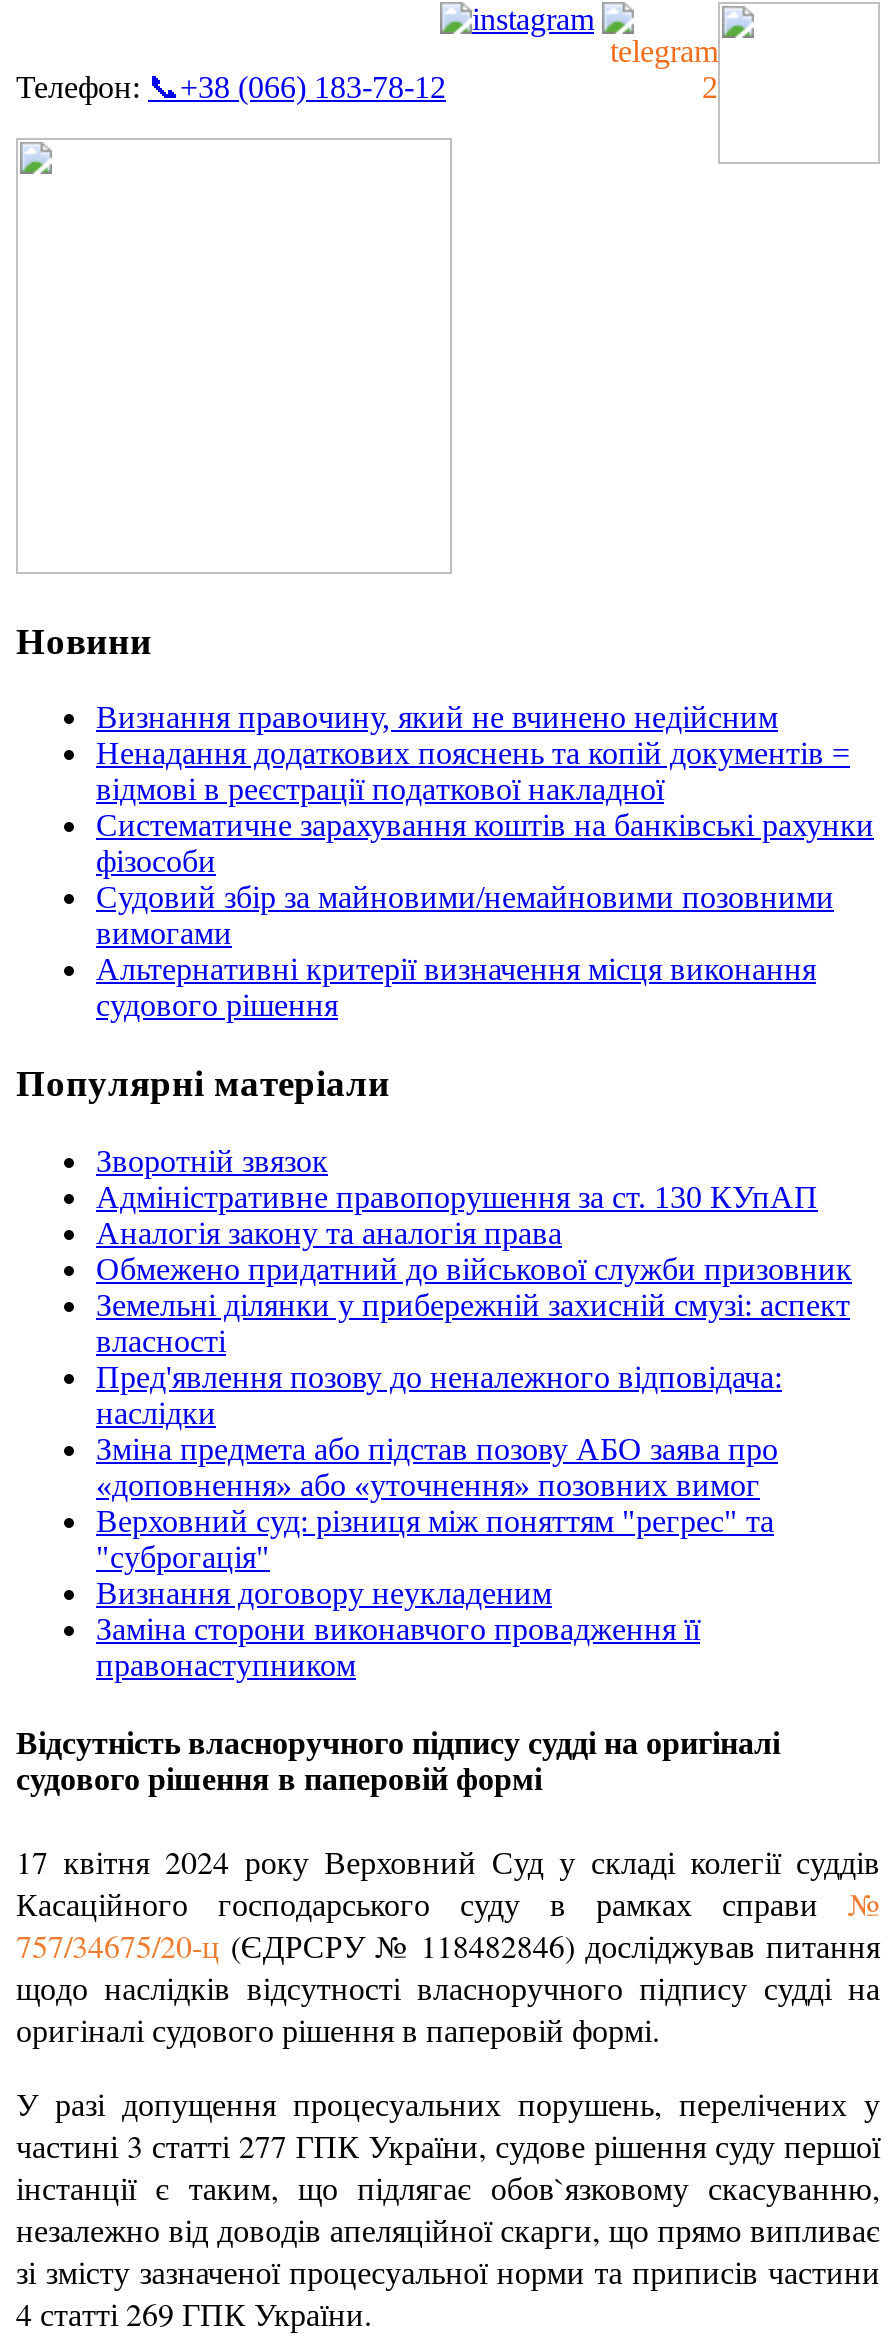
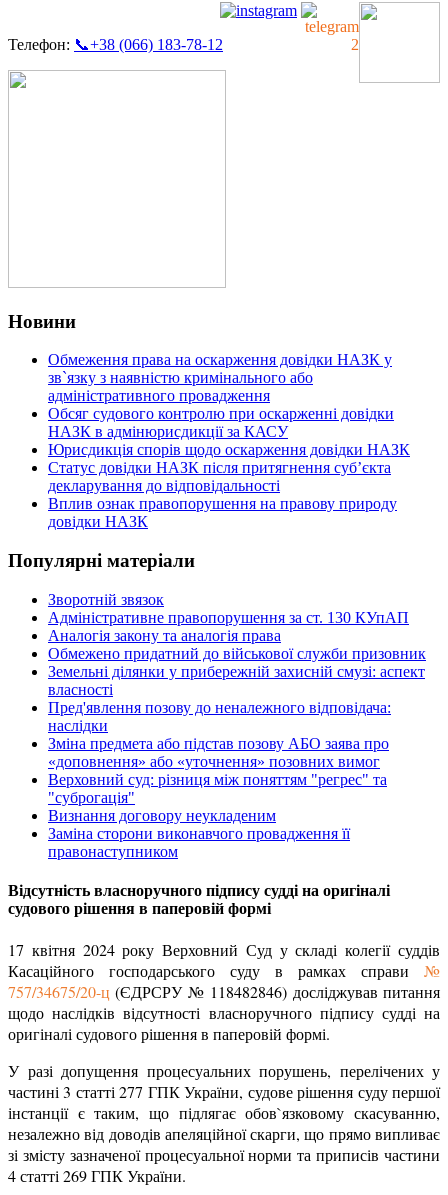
[96,701,874,1023] Визнання правочину, який не вчинено недійсним | Ненадання додаткових пояснень та копій документів = | відмові в реєстрації податкової накладної | Систематичне зарахування коштів на банківські рахунки | фізособи | Судовий збір за майновими/немайновими позовними | вимогами | Альтернативні критерії визначення місця виконання | судового рішення -> [48,351,410,530] Обмеження права на оскарження довідки НАЗК у | зв`язку з наявністю кримінального або | адміністративного провадження | Обсяг судового контролю при оскарженні довідки | НАЗК в адмінюрисдикції за КАСУ | Юрисдикція спорів щодо оскарження довідки НАЗК | Статус довідки НАЗК після притягнення суб’єкта | декларування до відповідальності | Вплив ознак правопорушення на правову природу | довідки НАЗК

